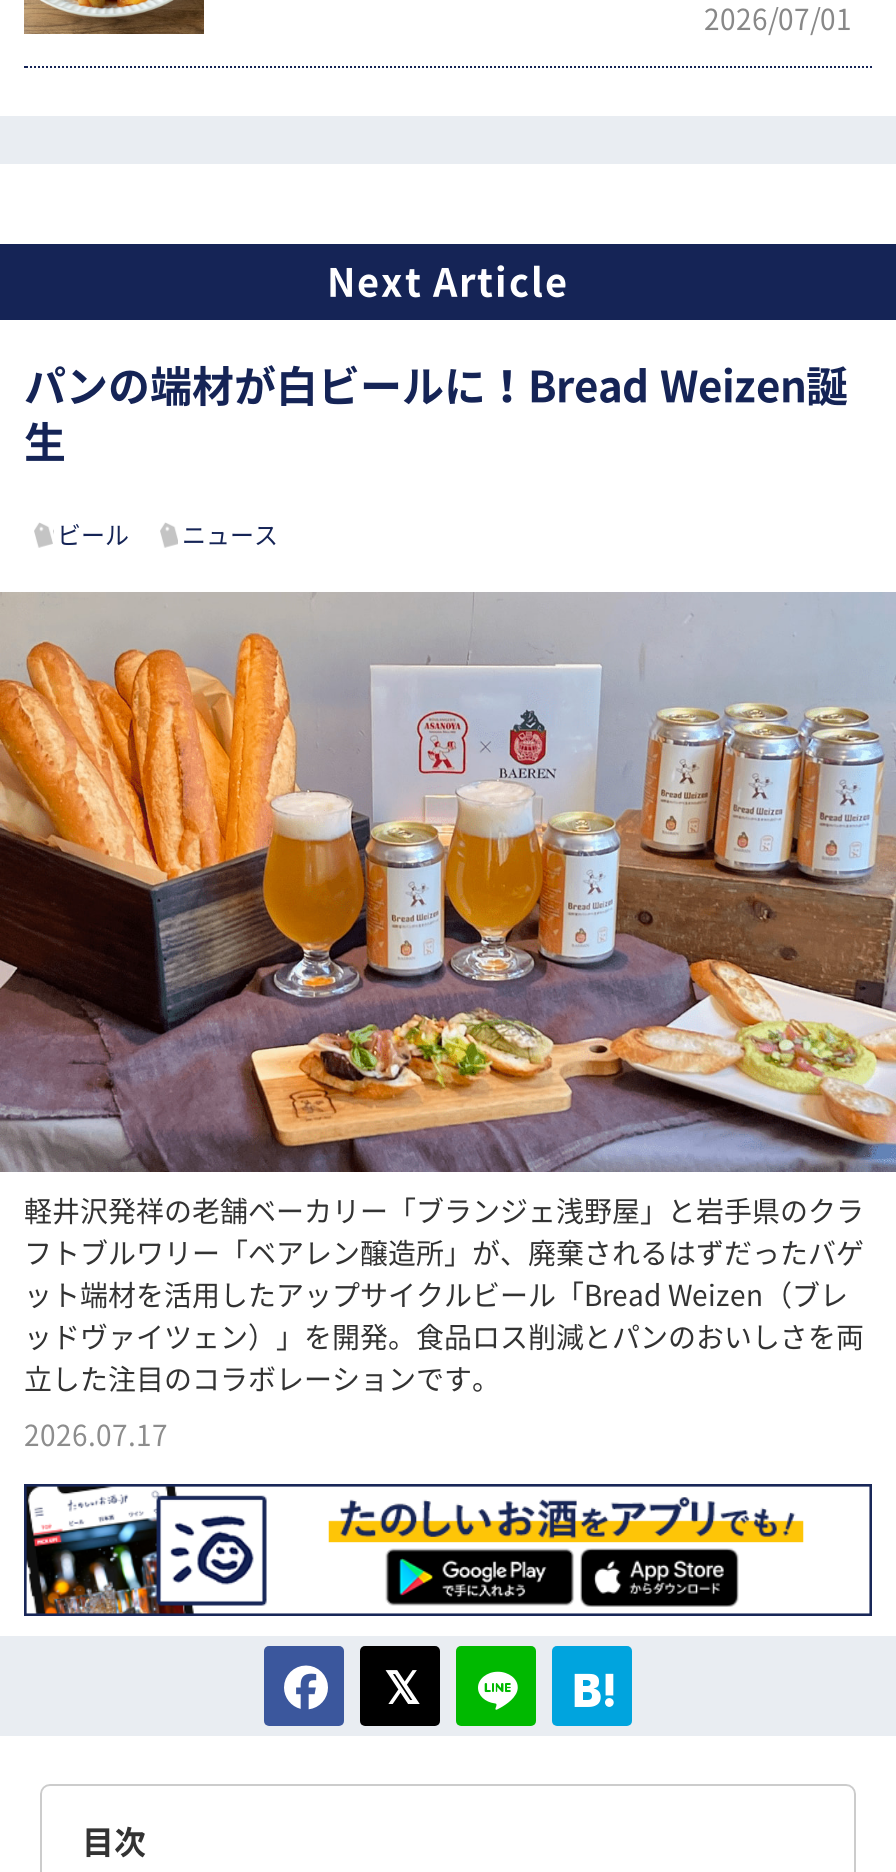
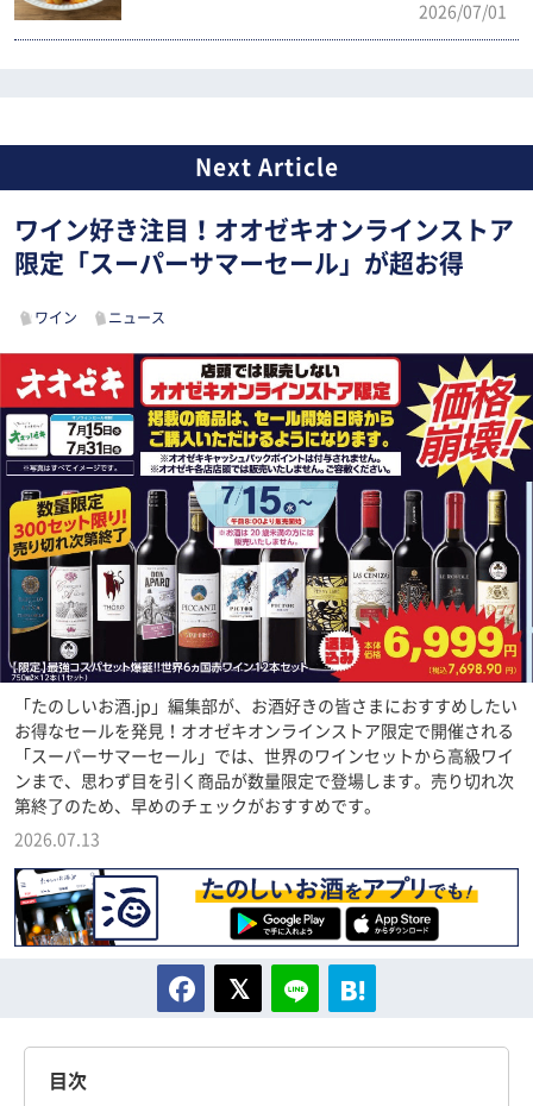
[24,365,848,463] パンの端材が白ビールに！Bread Weizen誕 | 生 -> [14,217,514,276] ワイン好き注目！オオゼキオンラインストア | 限定「スーパーサマーセール」が超お得
[57,521,129,545] ビール -> [34,310,77,324] ワイン
[6,592,890,1226] [image] | 軽井沢発祥の老舗ベーカリー「ブランジェ浅野屋」と岩手県のクラ -> [4,352,529,715] [image] | 「たのしいお酒.jp」編集部が、お酒好きの皆さまにおすすめしたい
[24,1240,864,1268] フトブルワリー「ベアレン醸造所」が、廃棄されるはずだったバゲ -> [14,723,514,740] お得なセールを発見！オオゼキオンラインストア限定で開催される
[24,1282,848,1310] ット端材を活用したアップサイクルビール「Bread Weizen（ブレ -> [14,748,514,765] 「スーパーサマーセール」では、世界のワインセットから高級ワイ
[24,1324,864,1352] ッドヴァイツェン）」を開発。食品ロス削減とパンのおいしさを両 -> [14,773,514,790] ンまで、思わず目を引く商品が数量限定で登場します。売り切れ次
[24,1366,500,1394] 立した注目のコラボレーションです。 -> [14,798,381,815] 第終了のため、早めのチェックがおすすめです。
[24,1422,168,1450] 2026.07.17 -> [14,831,100,848] 2026.07.13

